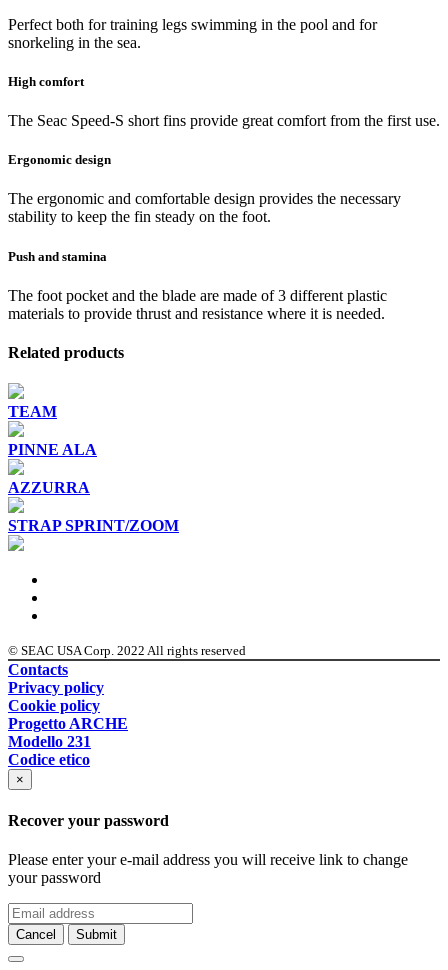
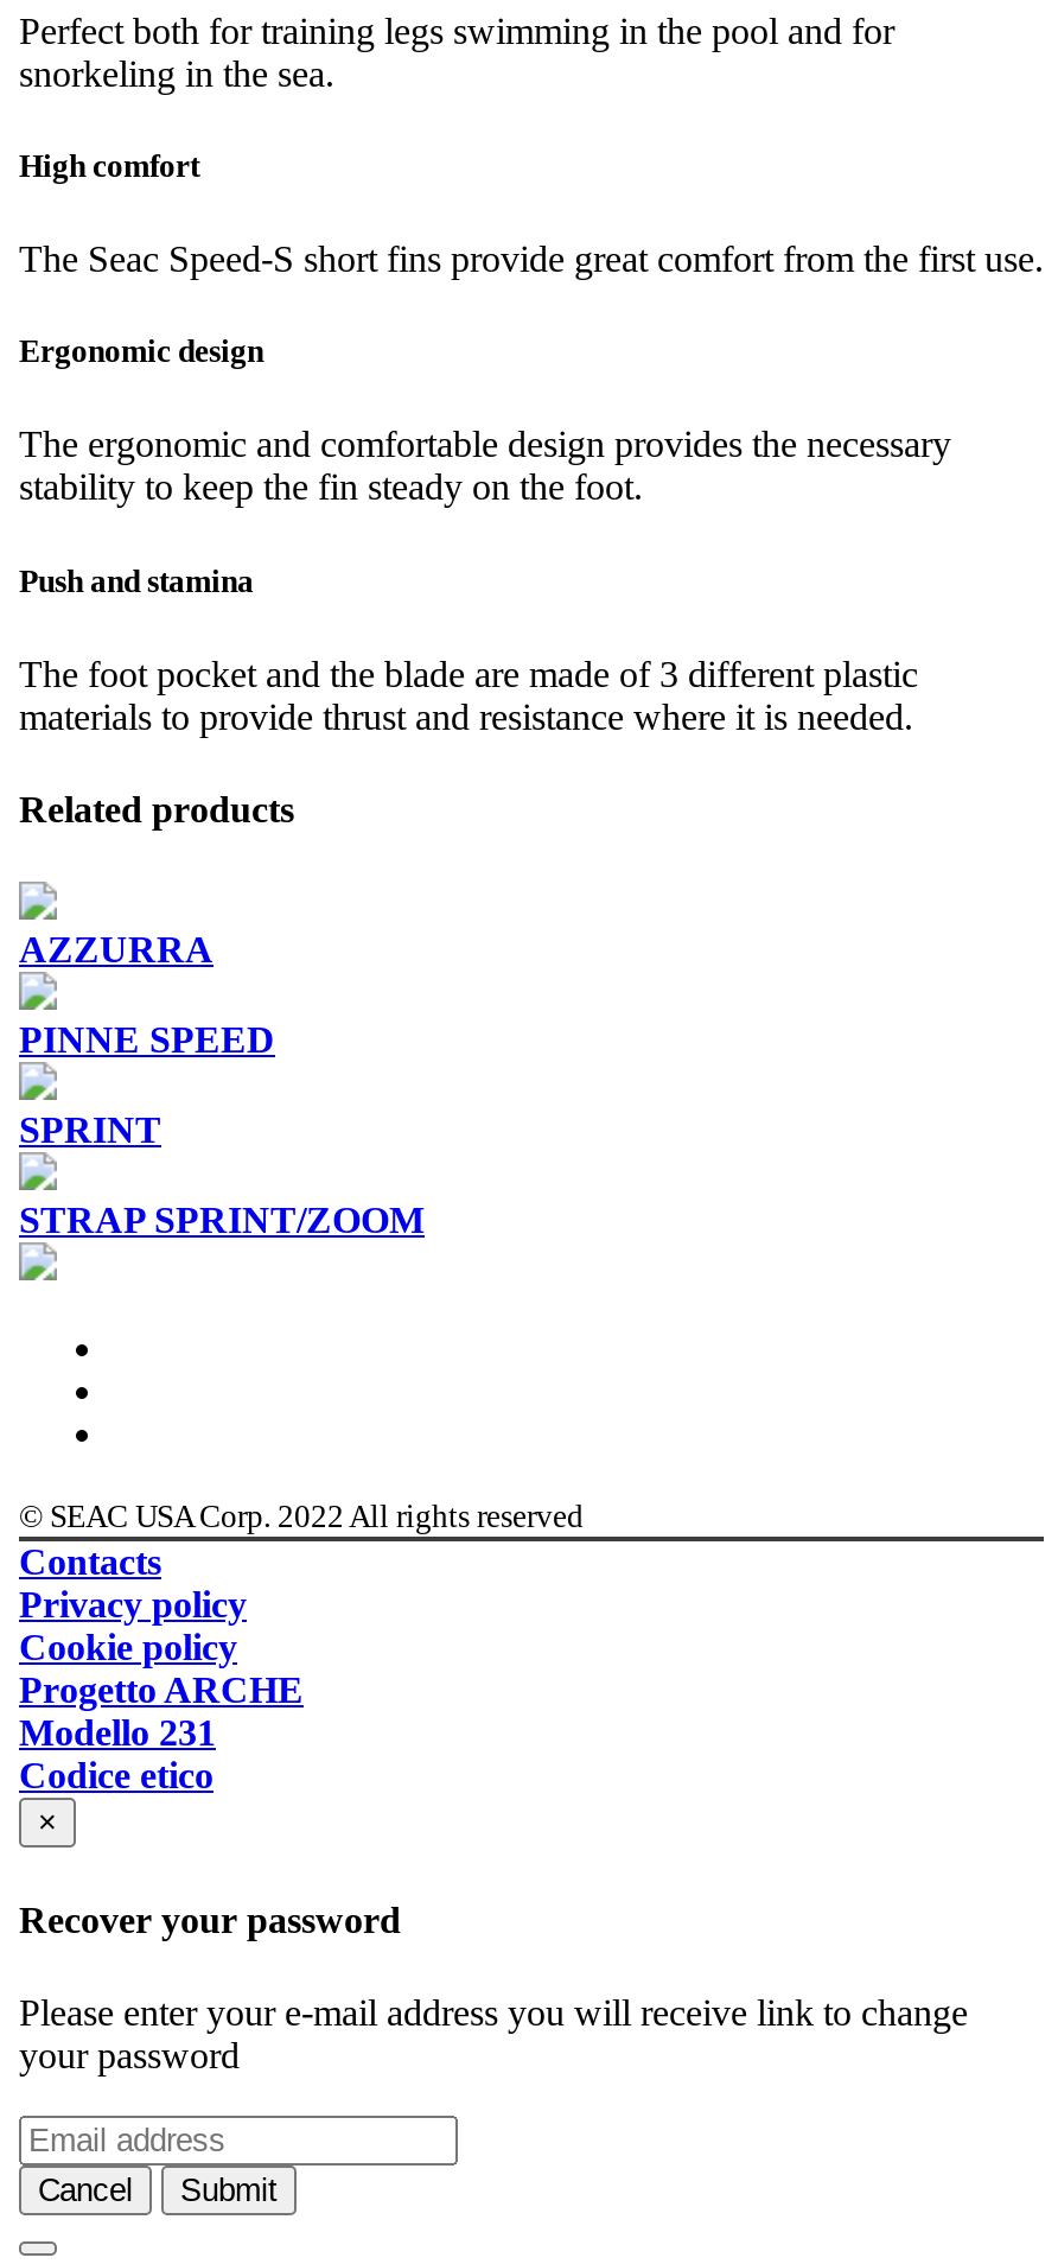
[8,403,97,458] TEAM | PINNE ALA -> none
moved [8,479,90,496] -> [19,930,213,970]: AZZURRA
none -> [19,1020,275,1151] PINNE SPEED | SPRINT

